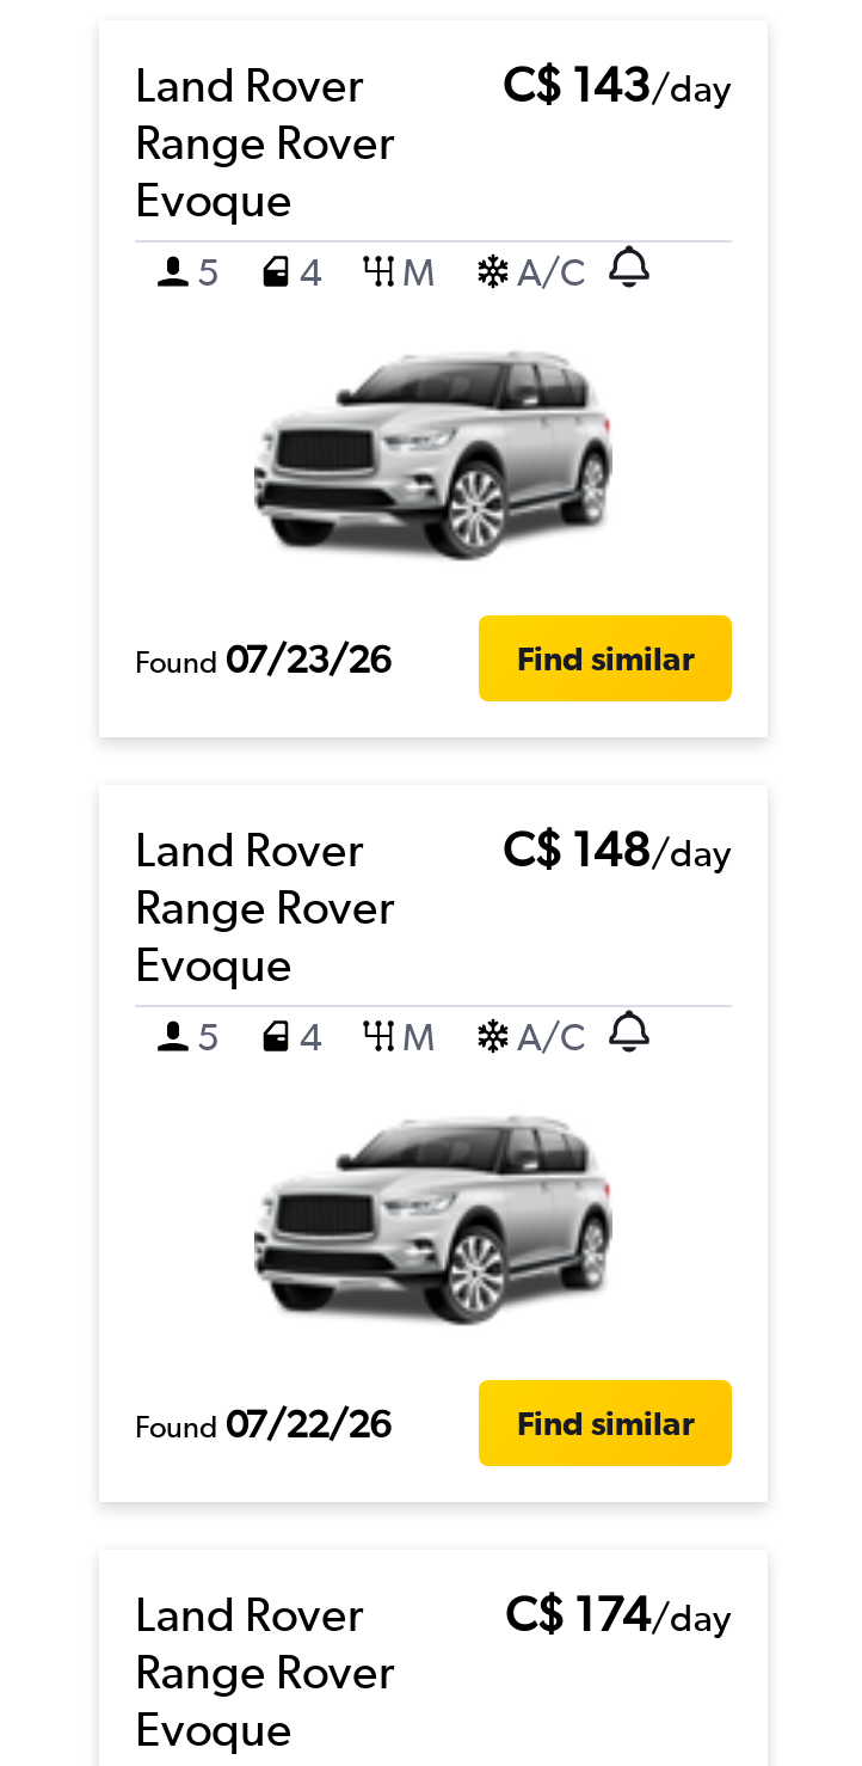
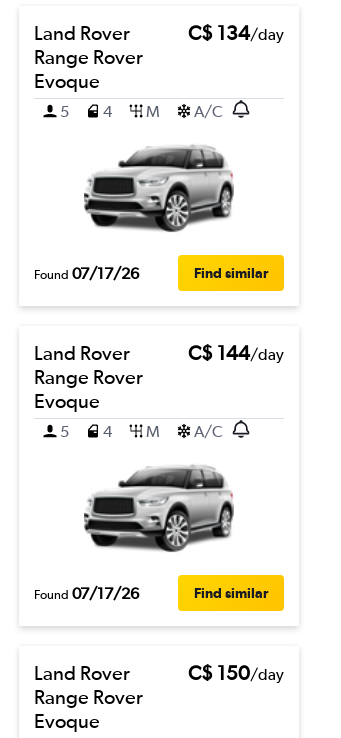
[503,56,732,111] C$ 143/day -> [188,21,284,44] C$ 134/day
[135,636,390,681] Found 07/23/26 -> [34,263,139,282] Found 07/17/26
[503,821,732,876] C$ 148/day -> [188,341,284,364] C$ 144/day
[135,1400,390,1446] Found 07/22/26 -> [34,583,139,602] Found 07/17/26
[505,1586,732,1641] C$ 174/day -> [188,661,284,684] C$ 150/day

